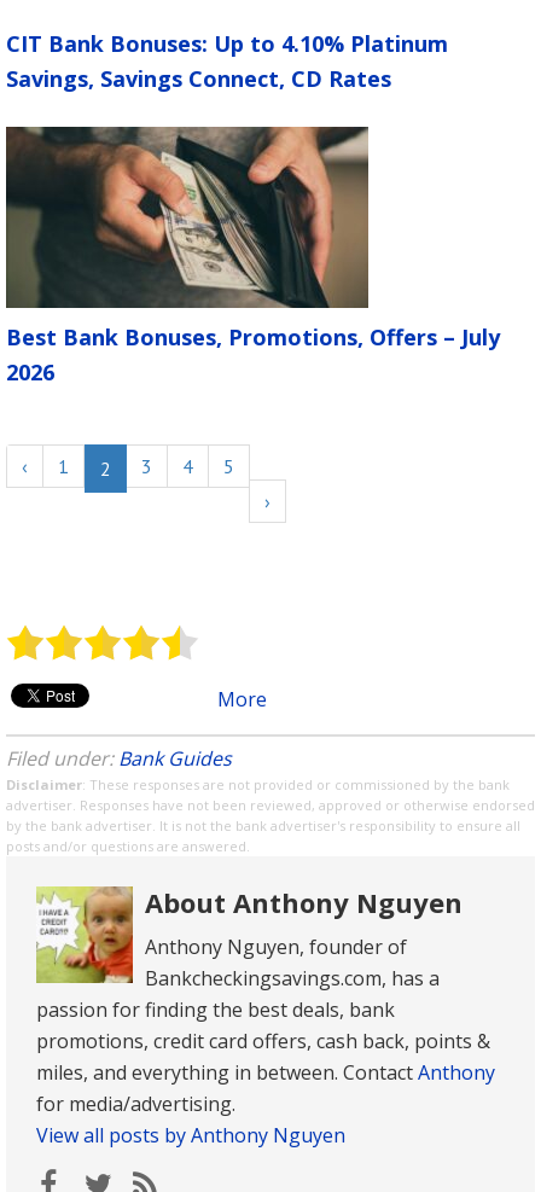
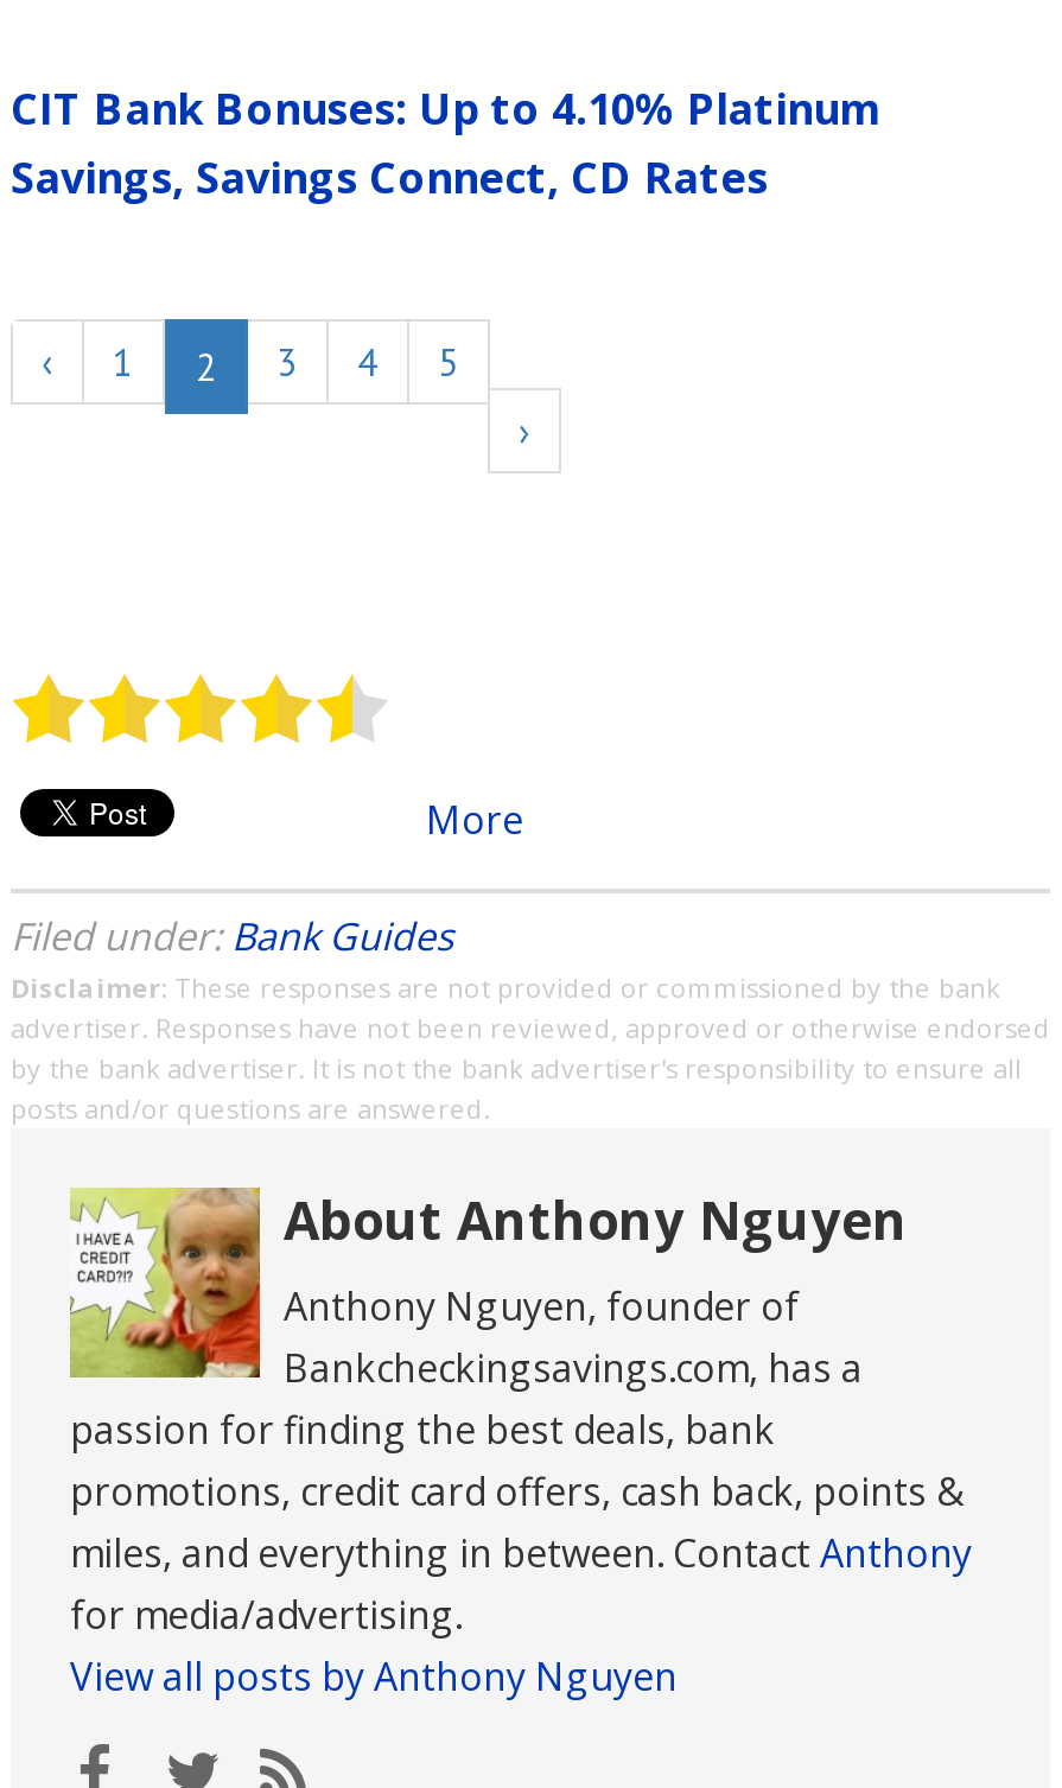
[5,126,500,386] [image] | Best Bank Bonuses, Promotions, Offers – July | 2026 -> none

